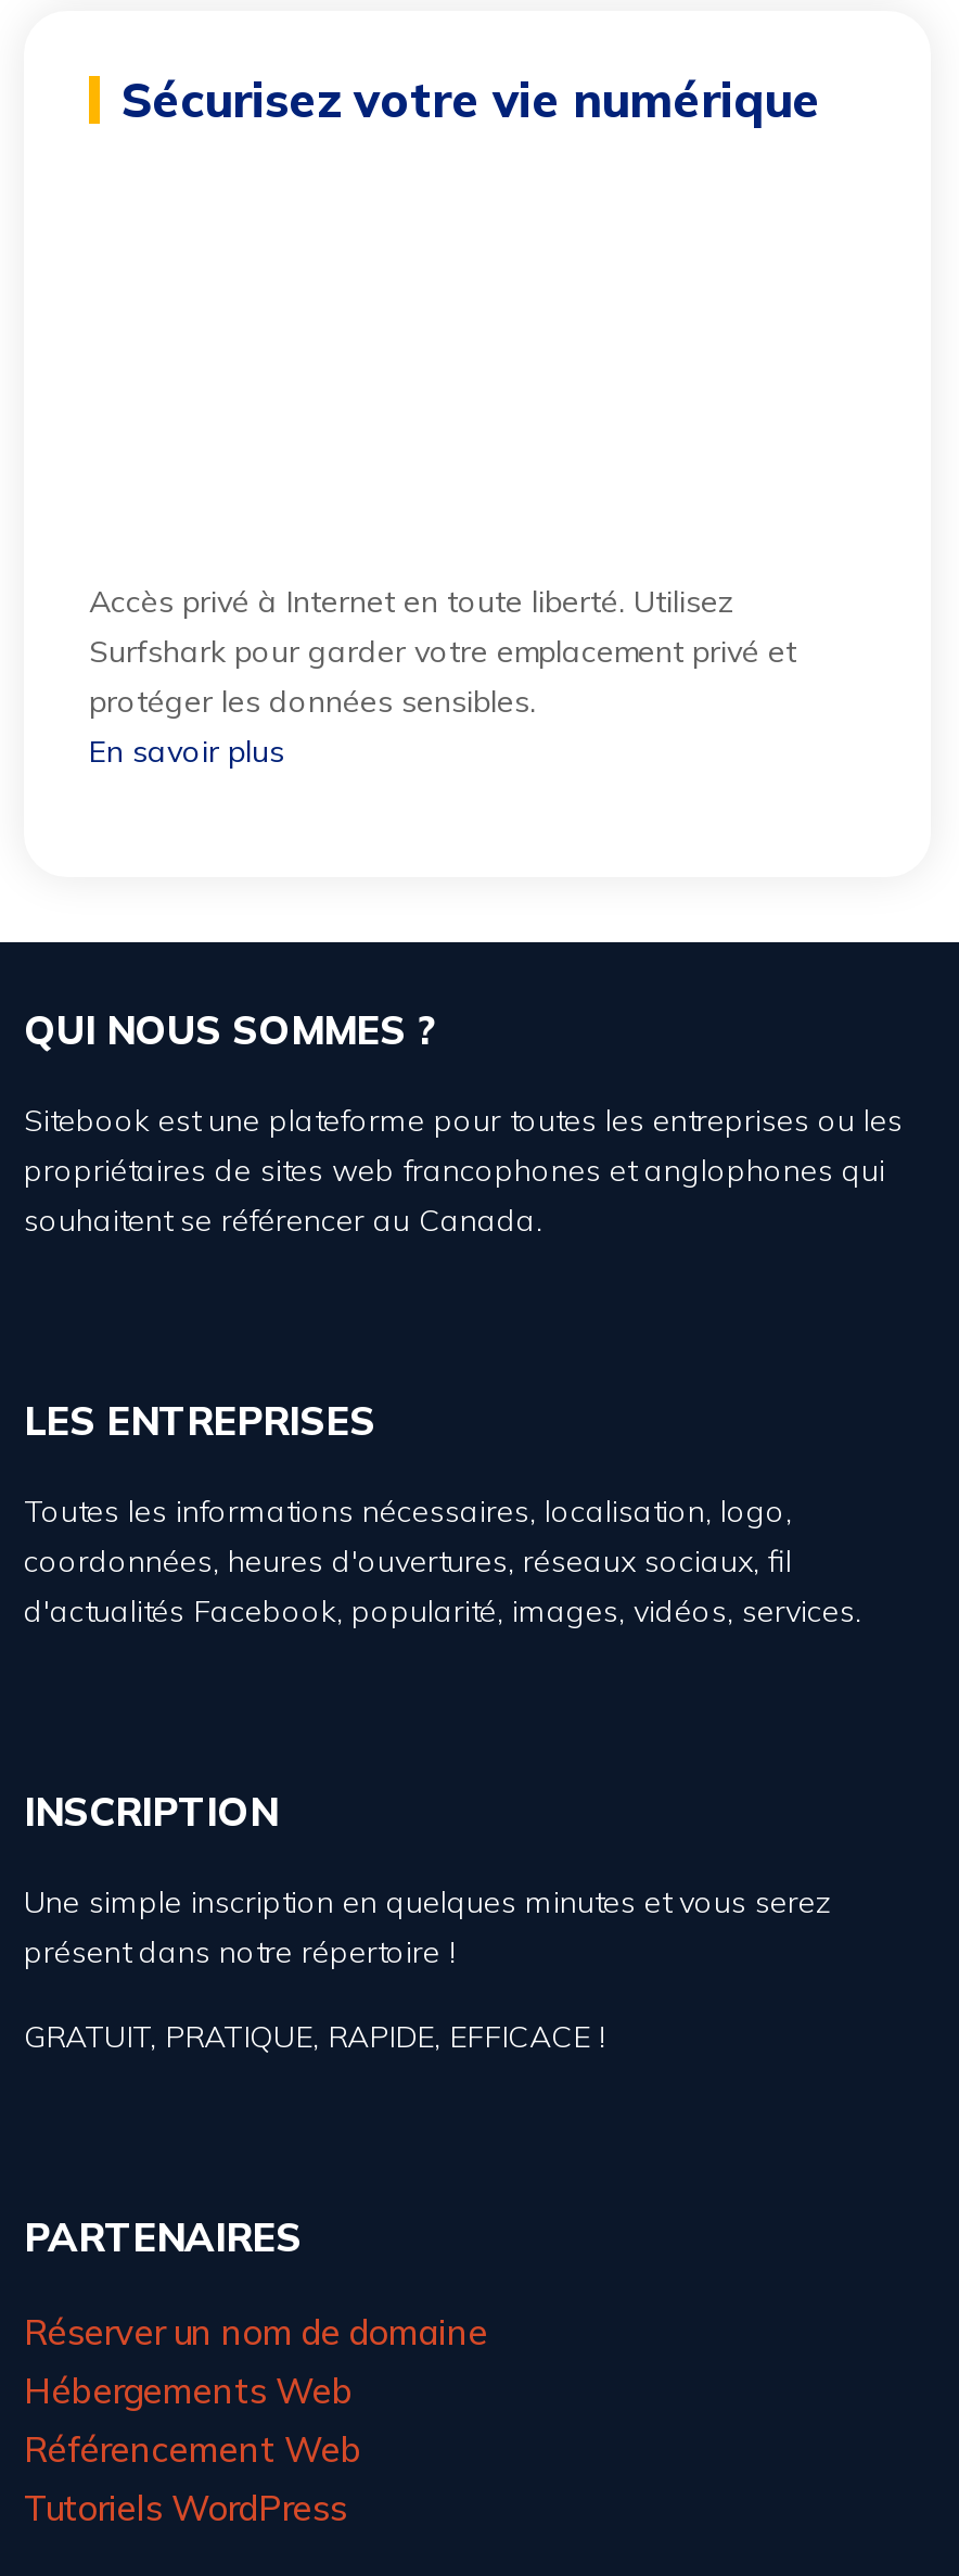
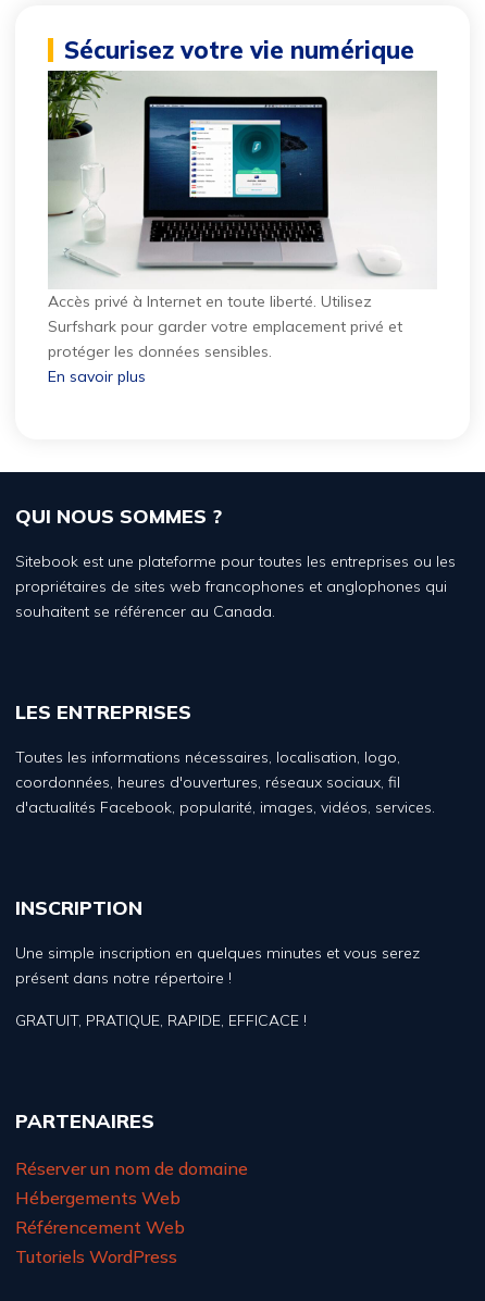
none -> [47,70,437,287] [image]

